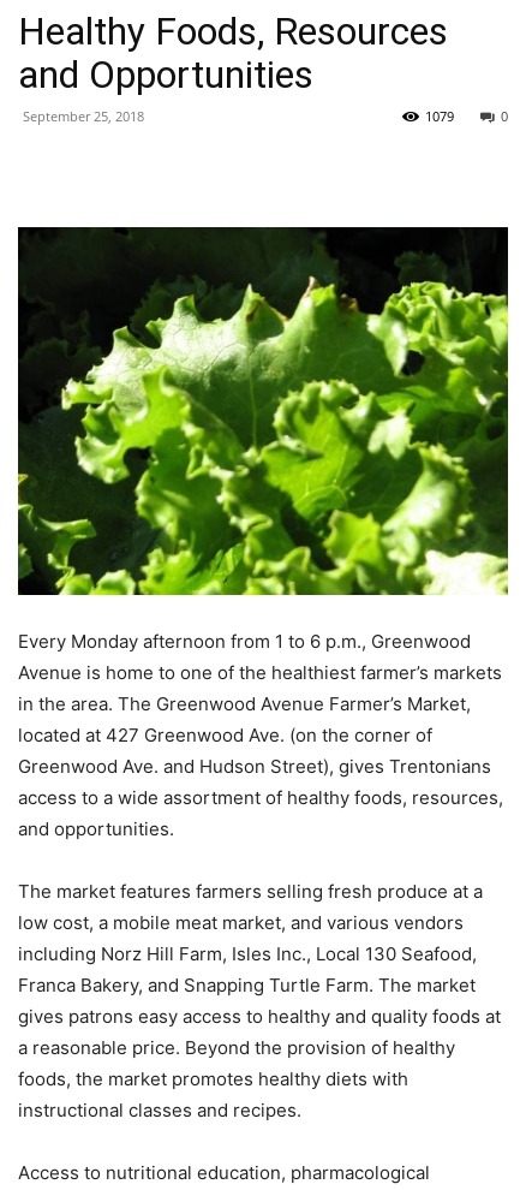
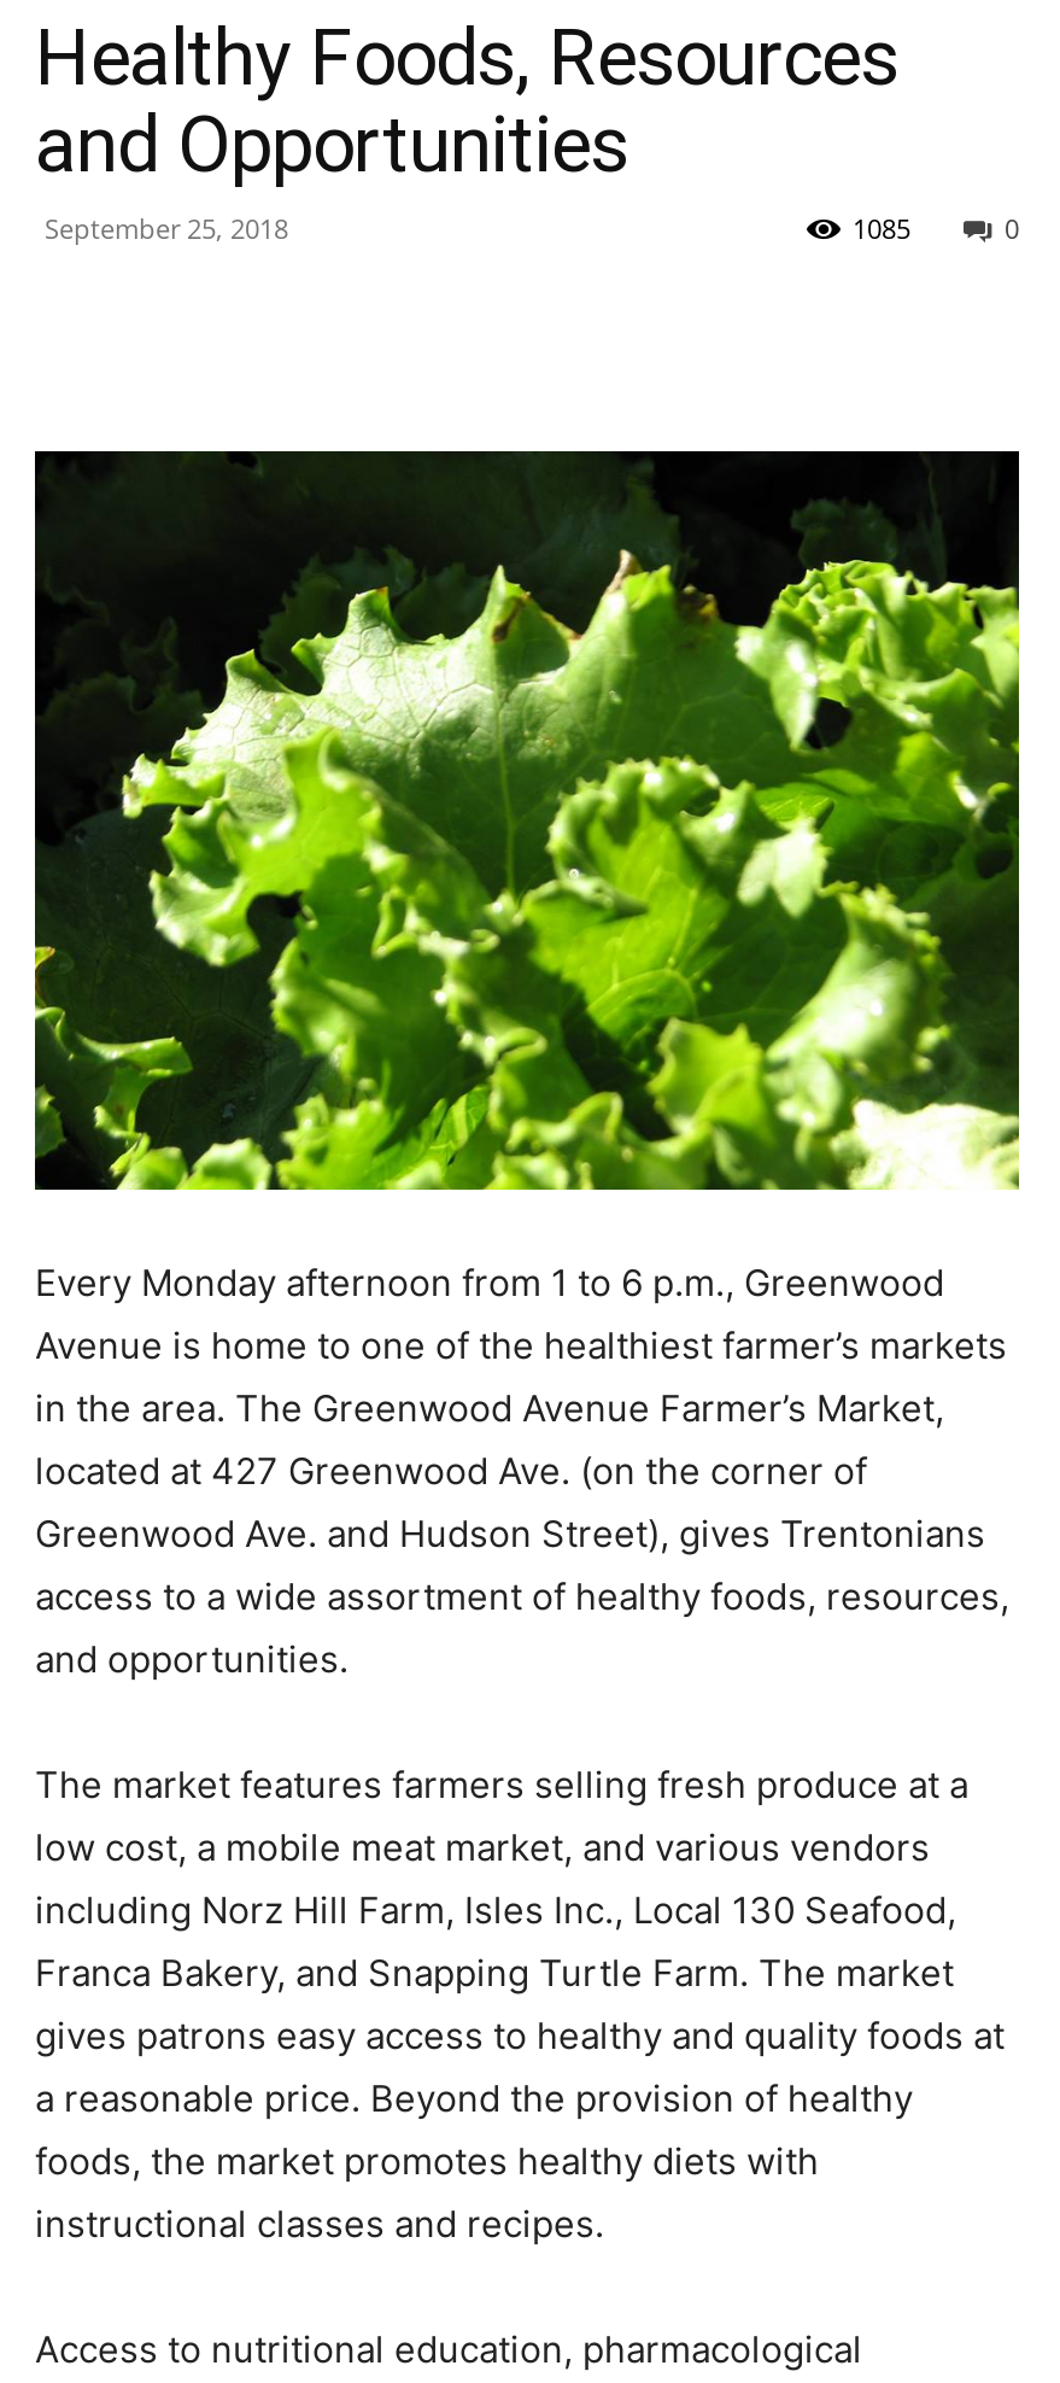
[425,107,454,125] 1079 -> [853,210,910,246] 1085

